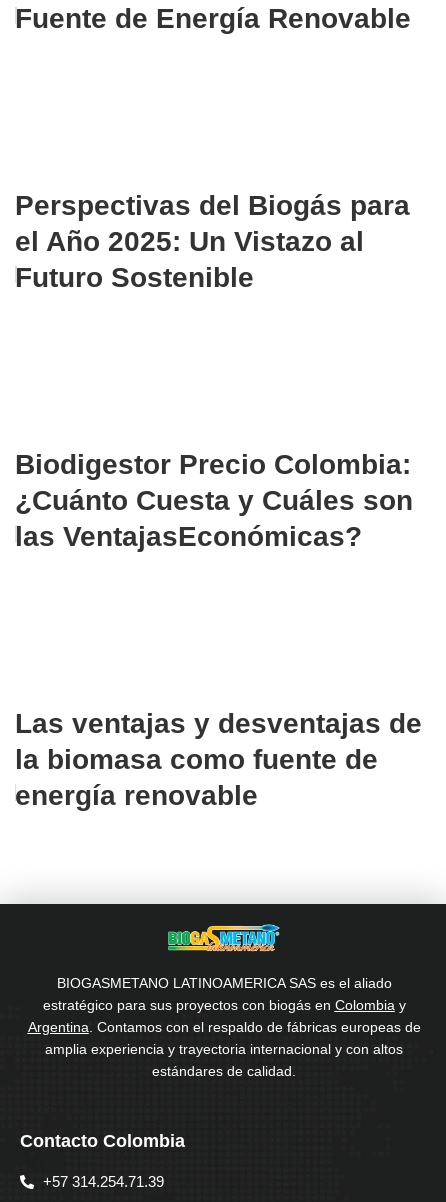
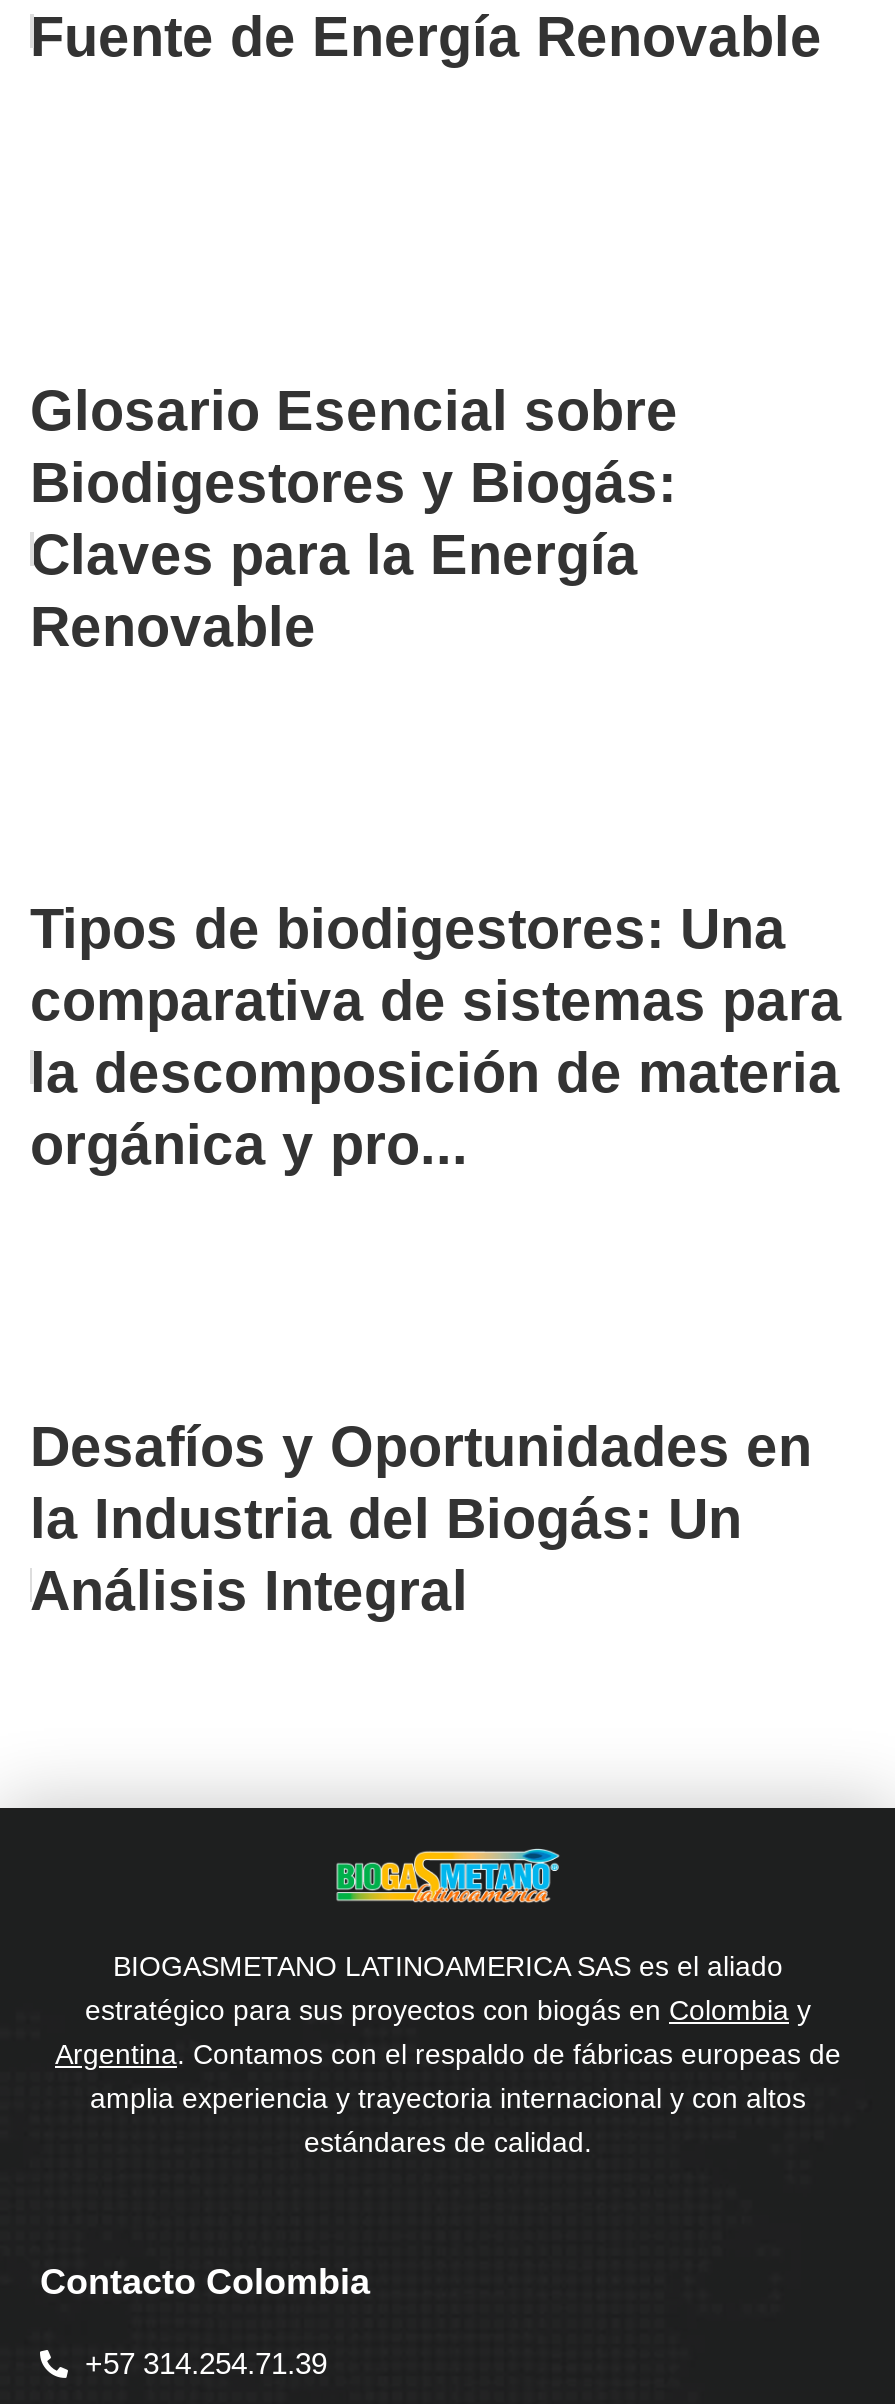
[15,190,410,293] Perspectivas del Biogás para | el Año 2025: Un Vistazo al | Futuro Sostenible -> [30,380,678,658] Glosario Esencial sobre | Biodigestores y Biogás: | Claves para la Energía | Renovable
[15,449,413,552] Biodigestor Precio Colombia: | ¿Cuánto Cuesta y Cuáles son | las VentajasEconómicas? -> [30,898,842,1176] Tipos de biodigestores: Una | comparativa de sistemas para | la descomposición de materia | orgánica y pro...
[15,708,422,811] Las ventajas y desventajas de | la biomasa como fuente de | energía renovable -> [30,1416,812,1622] Desafíos y Oportunidades en | la Industria del Biogás: Un | Análisis Integral

